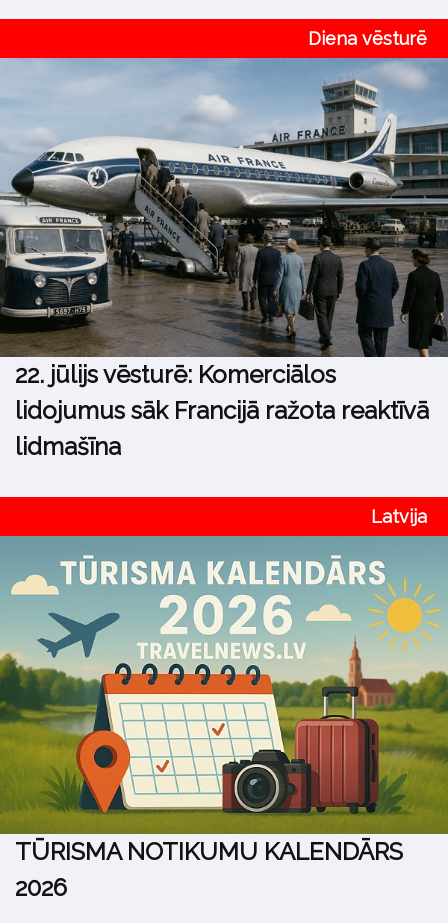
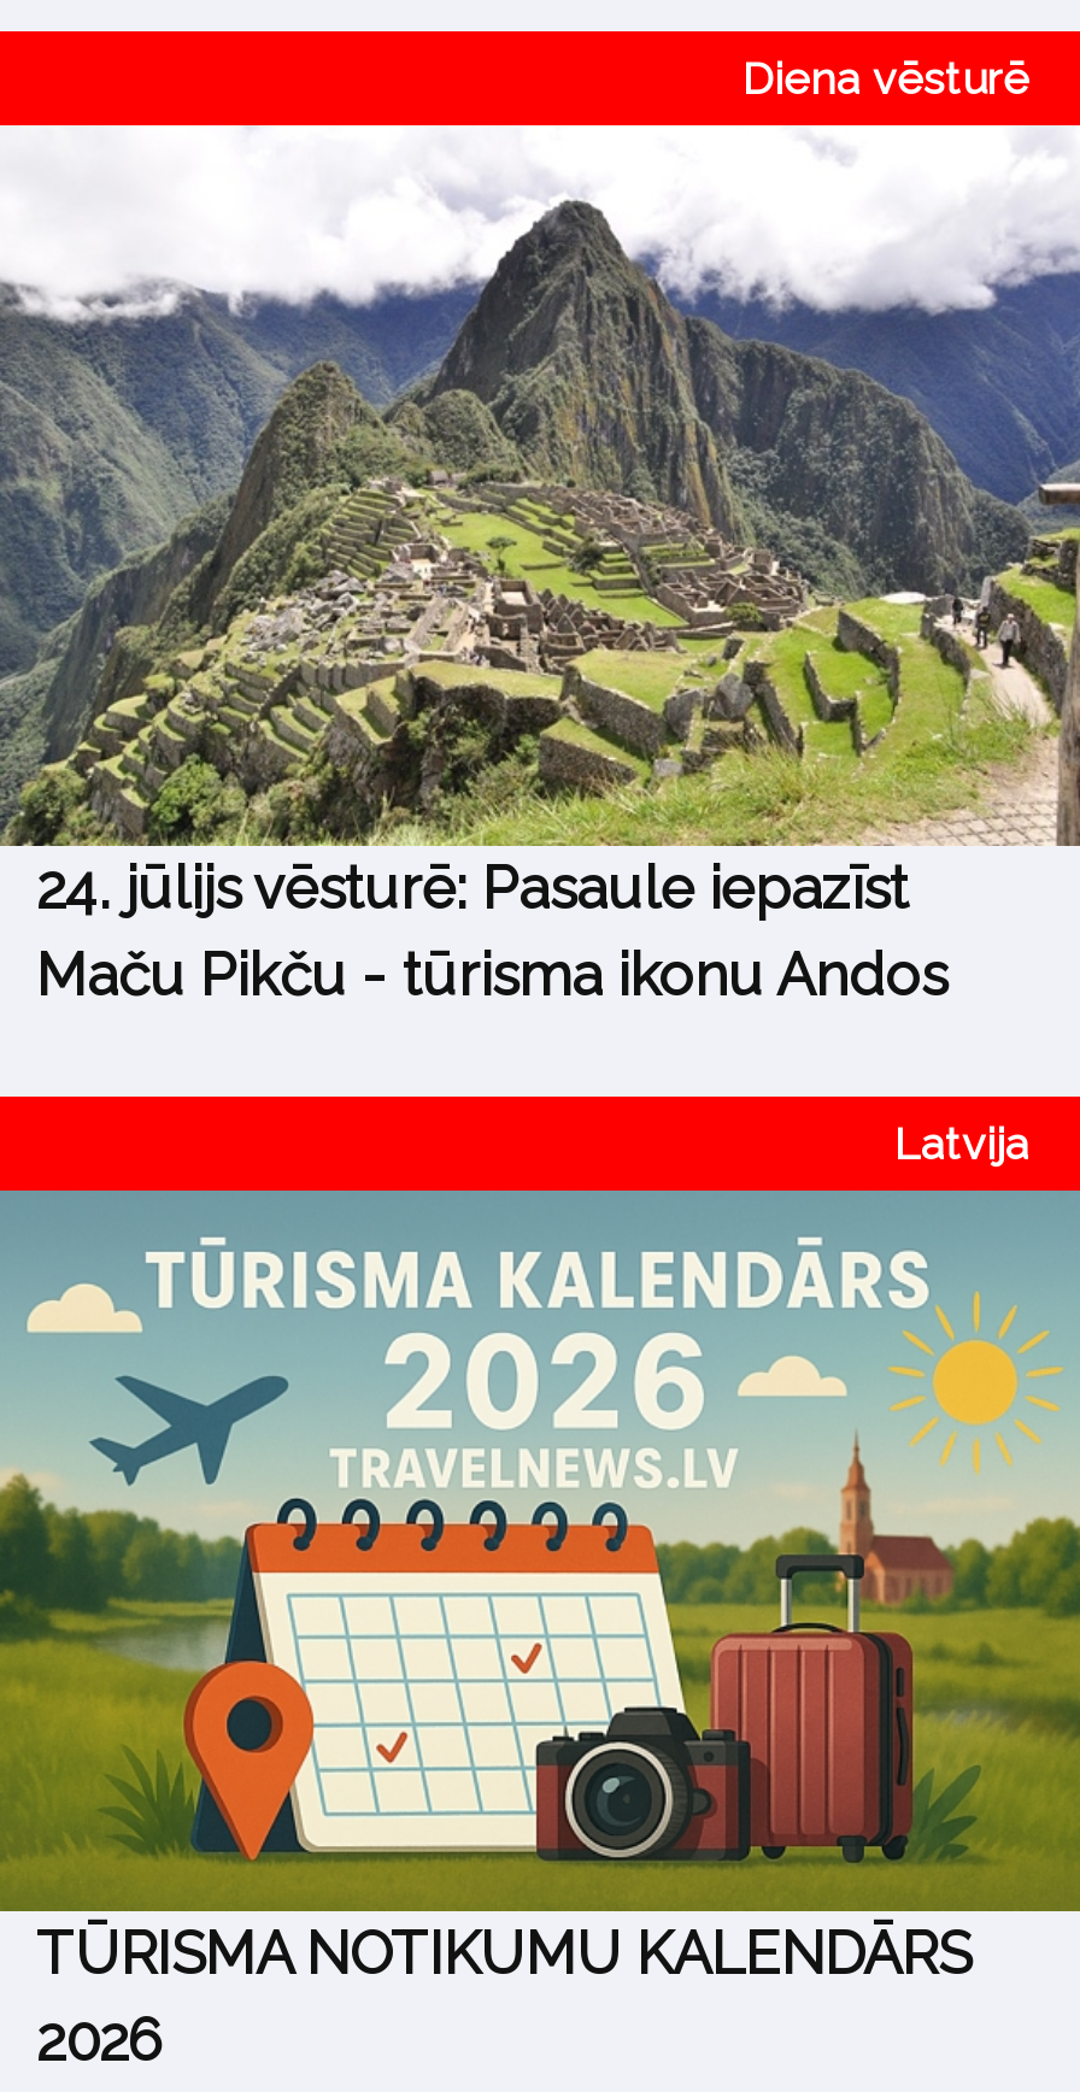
[3,57,445,461] [image] | 22. jūlijs vēsturē: Komerciālos | lidojumus sāk Francijā ražota reaktīvā | lidmašīna -> [7,122,1073,1010] [image] | 24. jūlijs vēsturē: Pasaule iepazīst | Maču Pikču - tūrisma ikonu Andos

